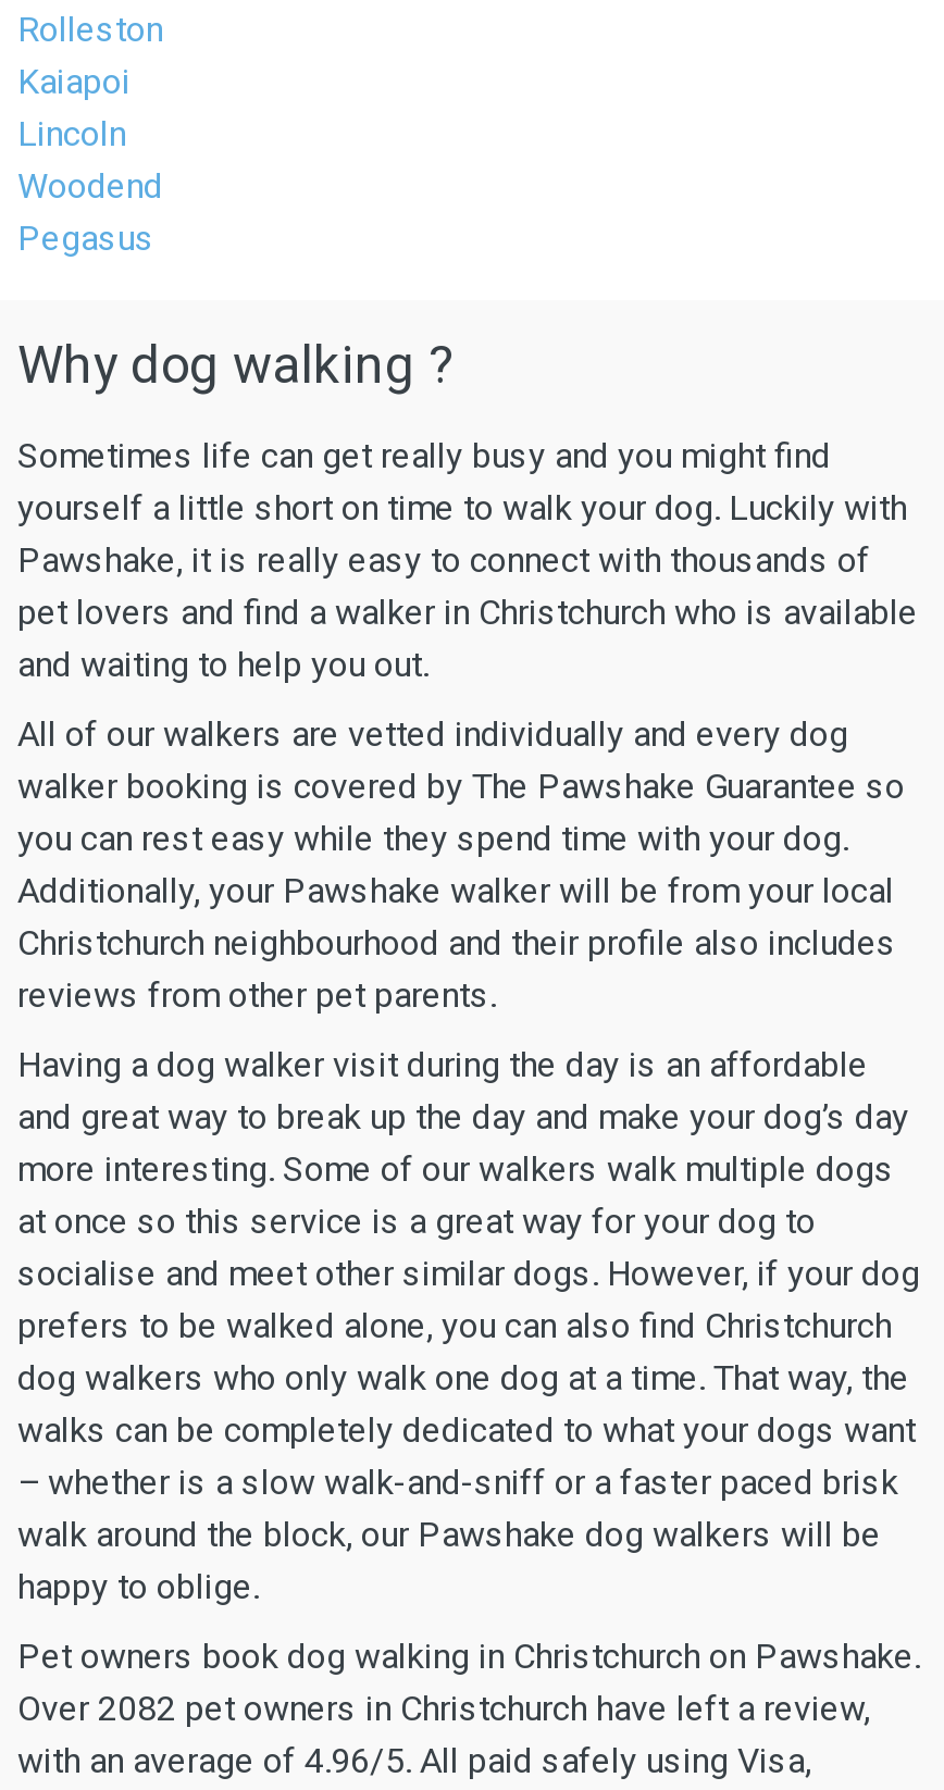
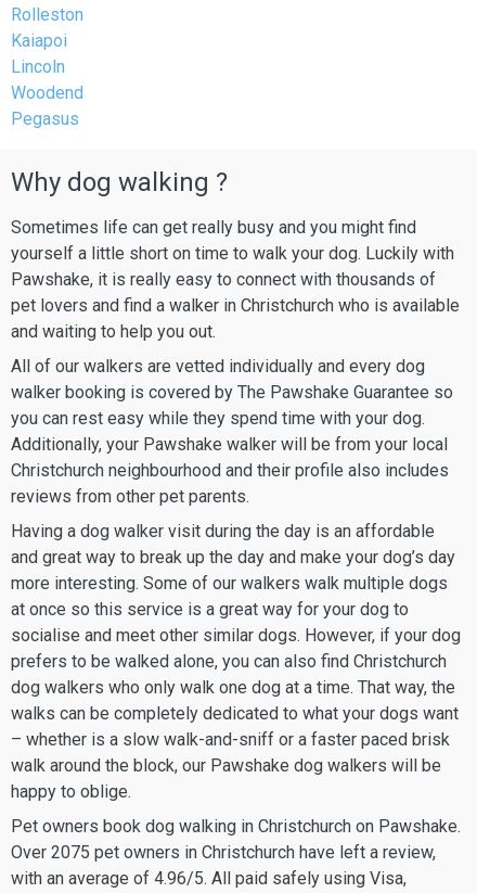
[17,1688,870,1729] Over 2082 pet owners in Christchurch have left a review, -> [11,842,436,863] Over 2075 pet owners in Christchurch have left a review,

